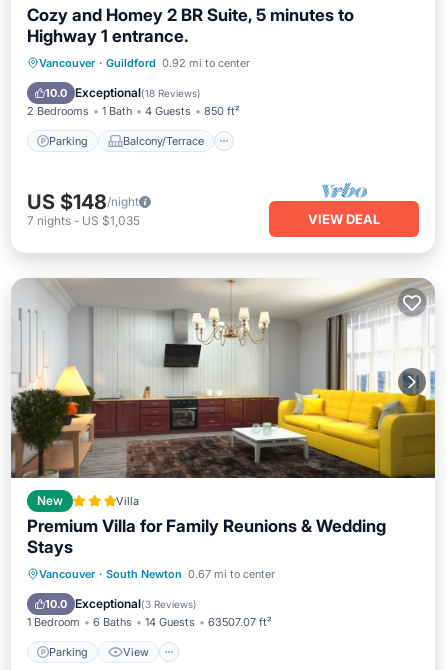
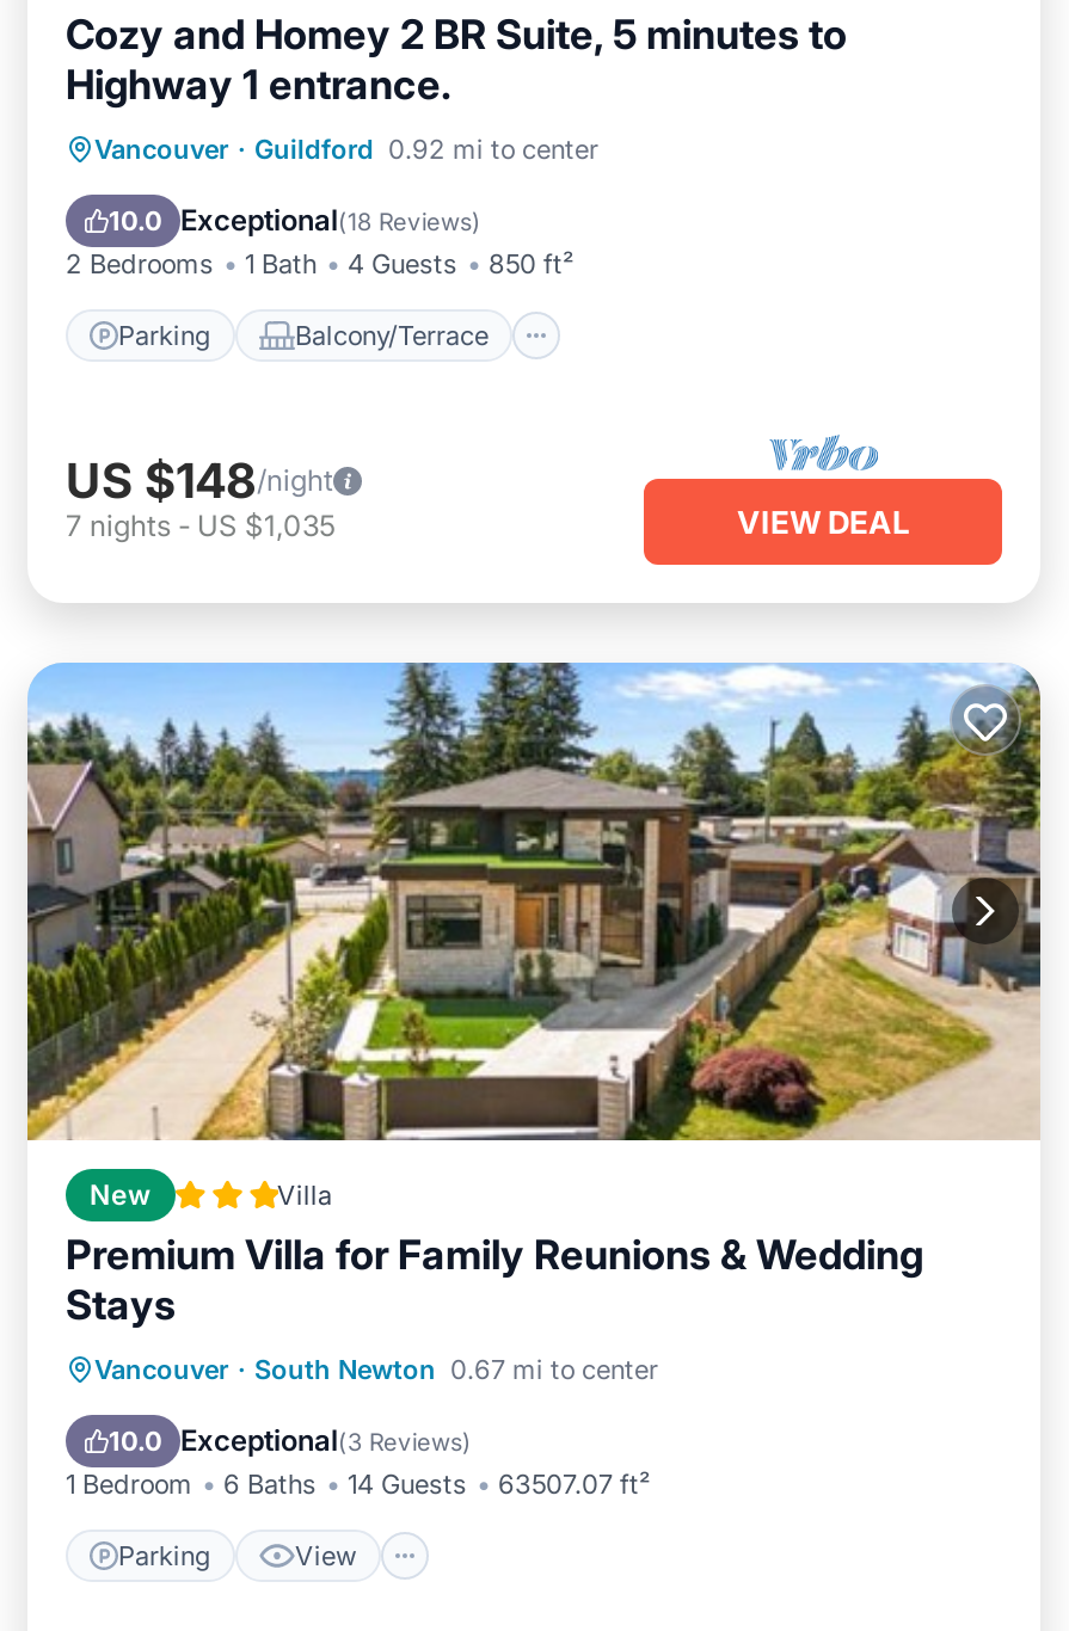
[10,277,436,479] [image] -> [25,660,1043,1143] [image]

